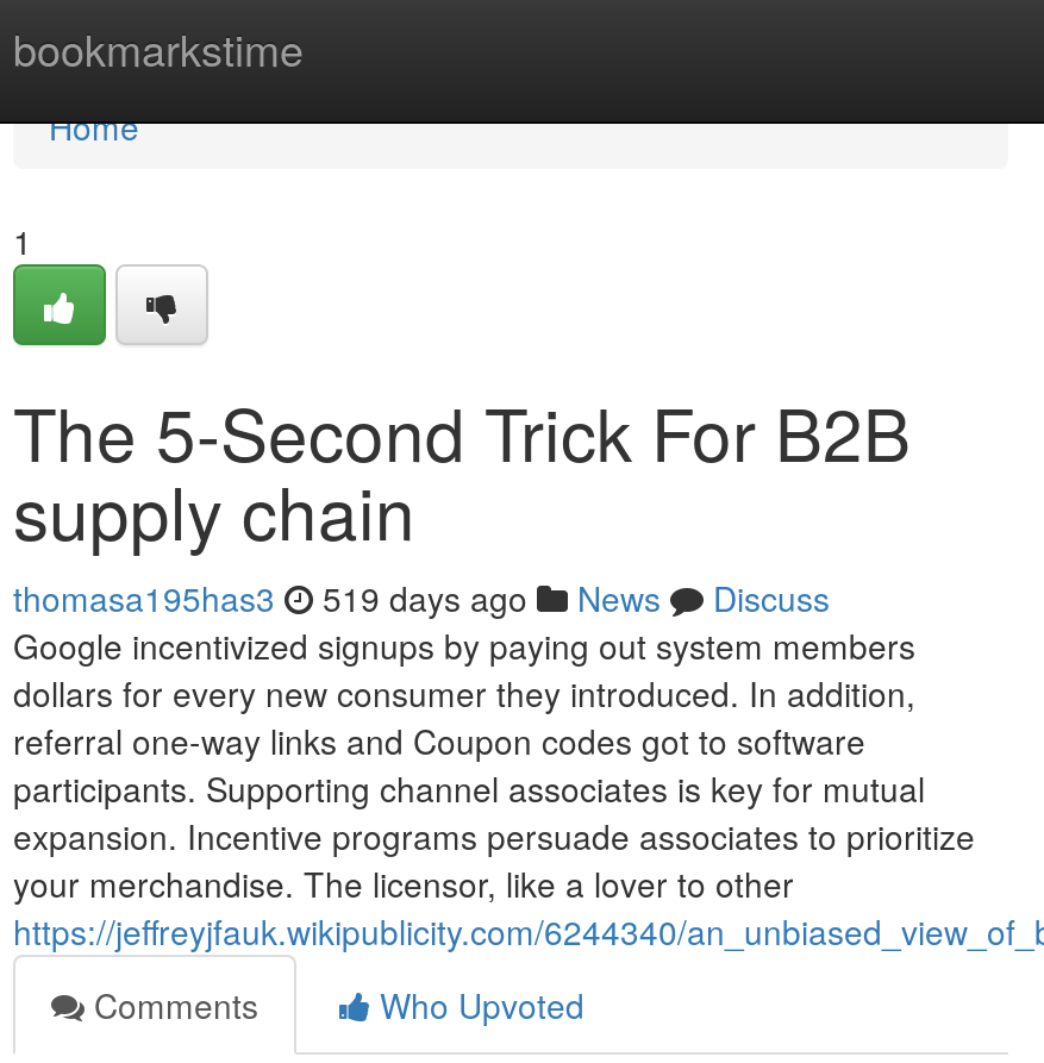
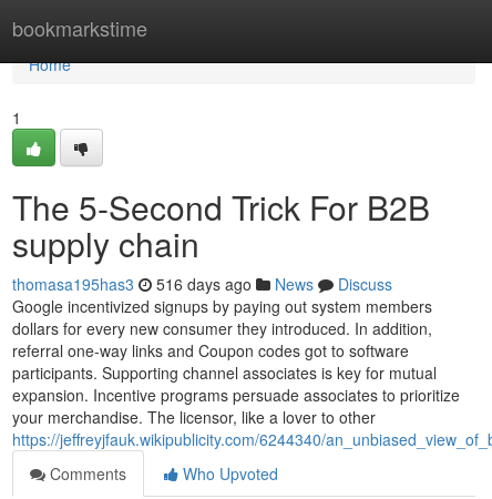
[13,574,830,621] thomasa195has3 519 days ago News Discuss -> [12,273,392,295] thomasa195has3 516 days ago News Discuss

